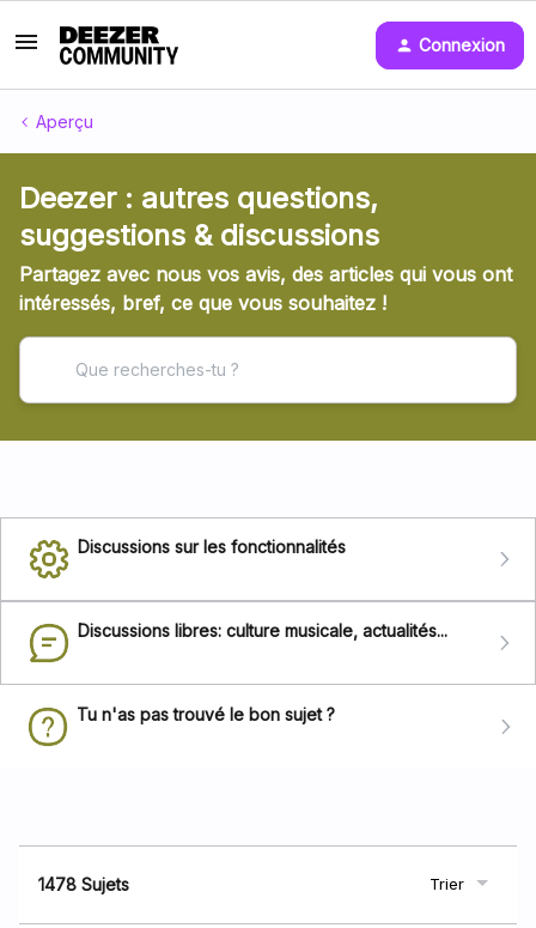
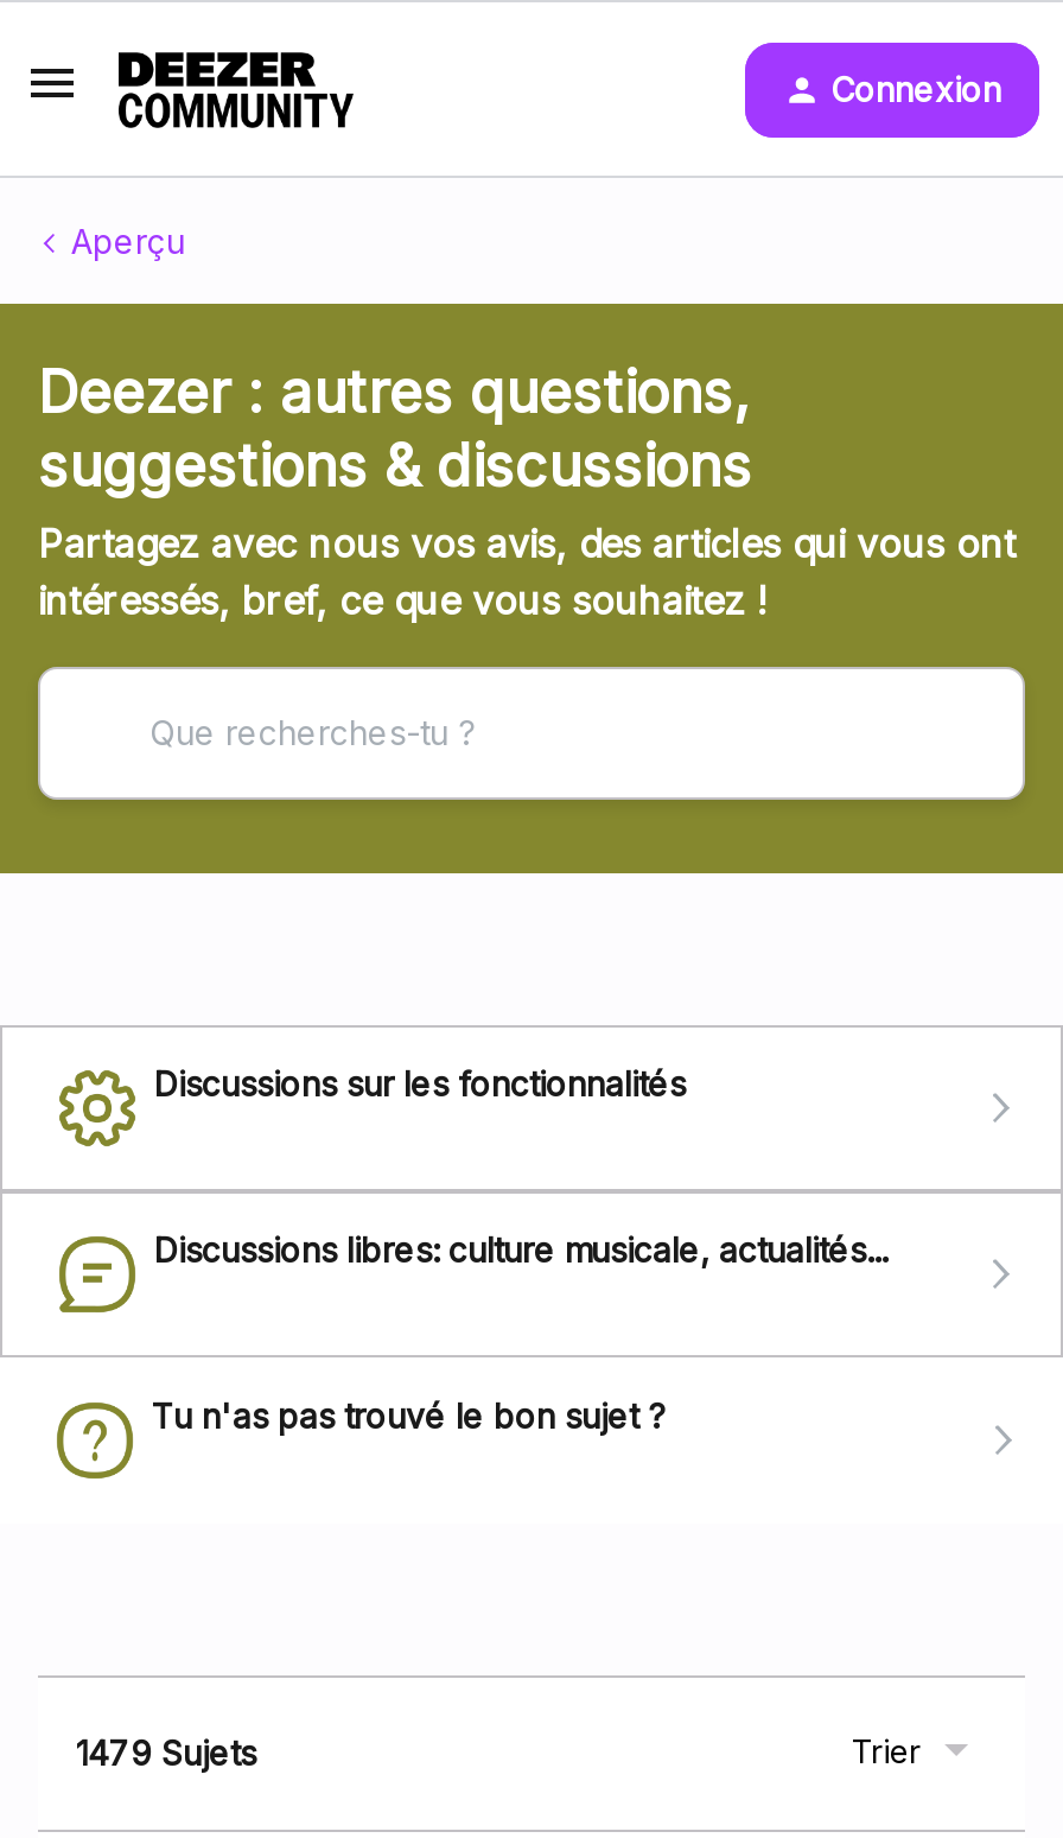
[38,874,129,894] 1478 Sujets -> [76,1732,256,1773] 1479 Sujets

